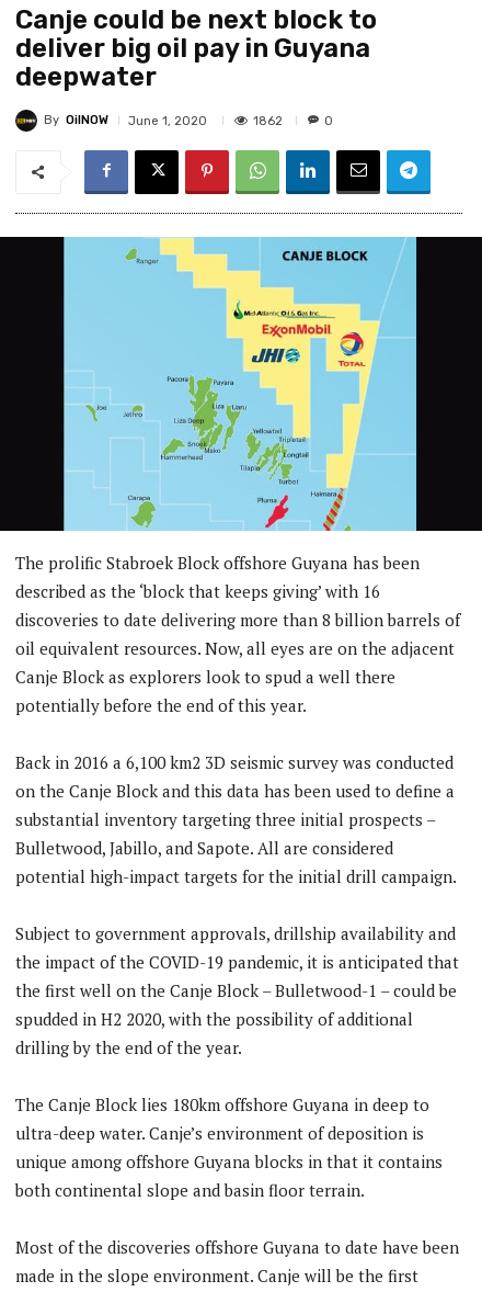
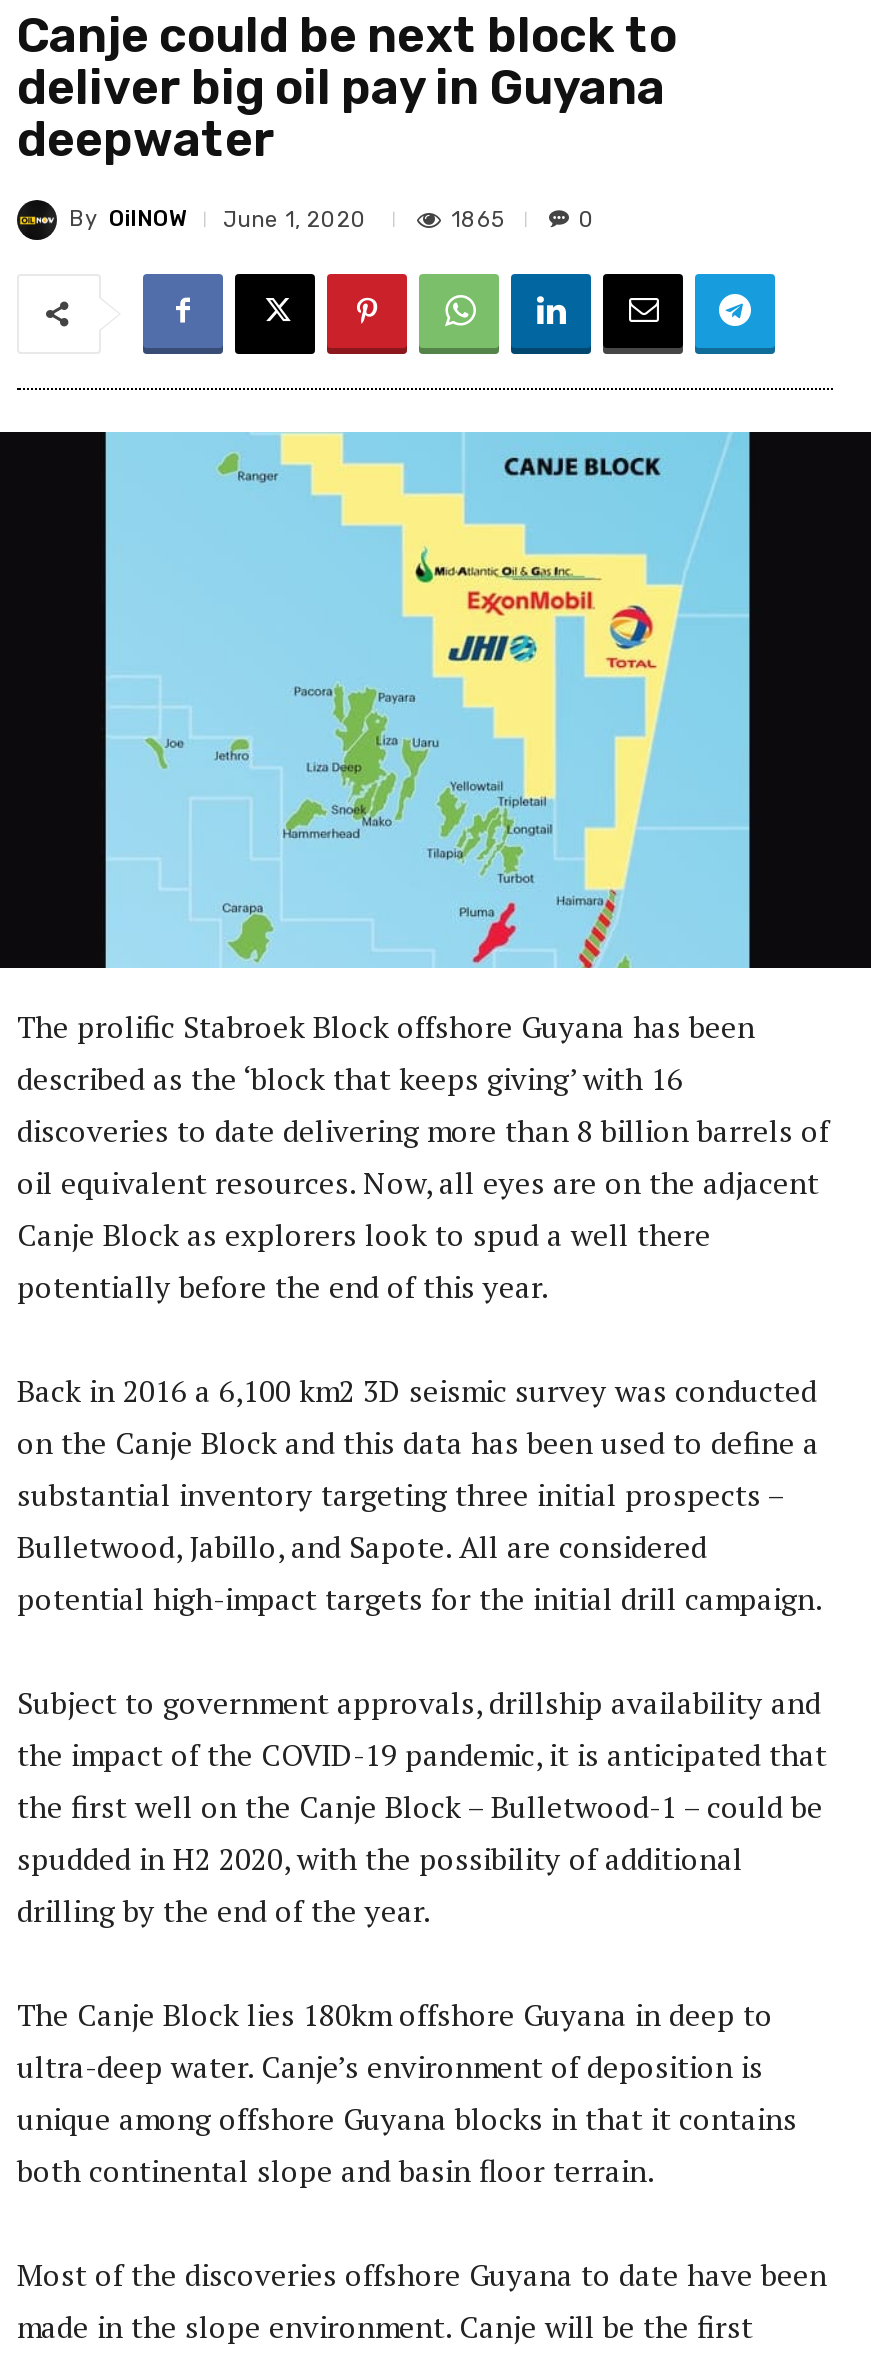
[253,113,283,127] 1862 -> [451,206,503,232] 1865

